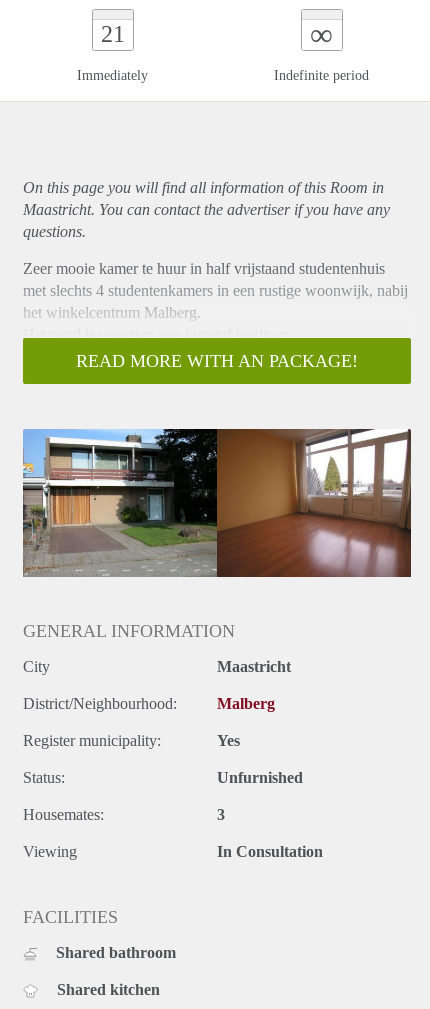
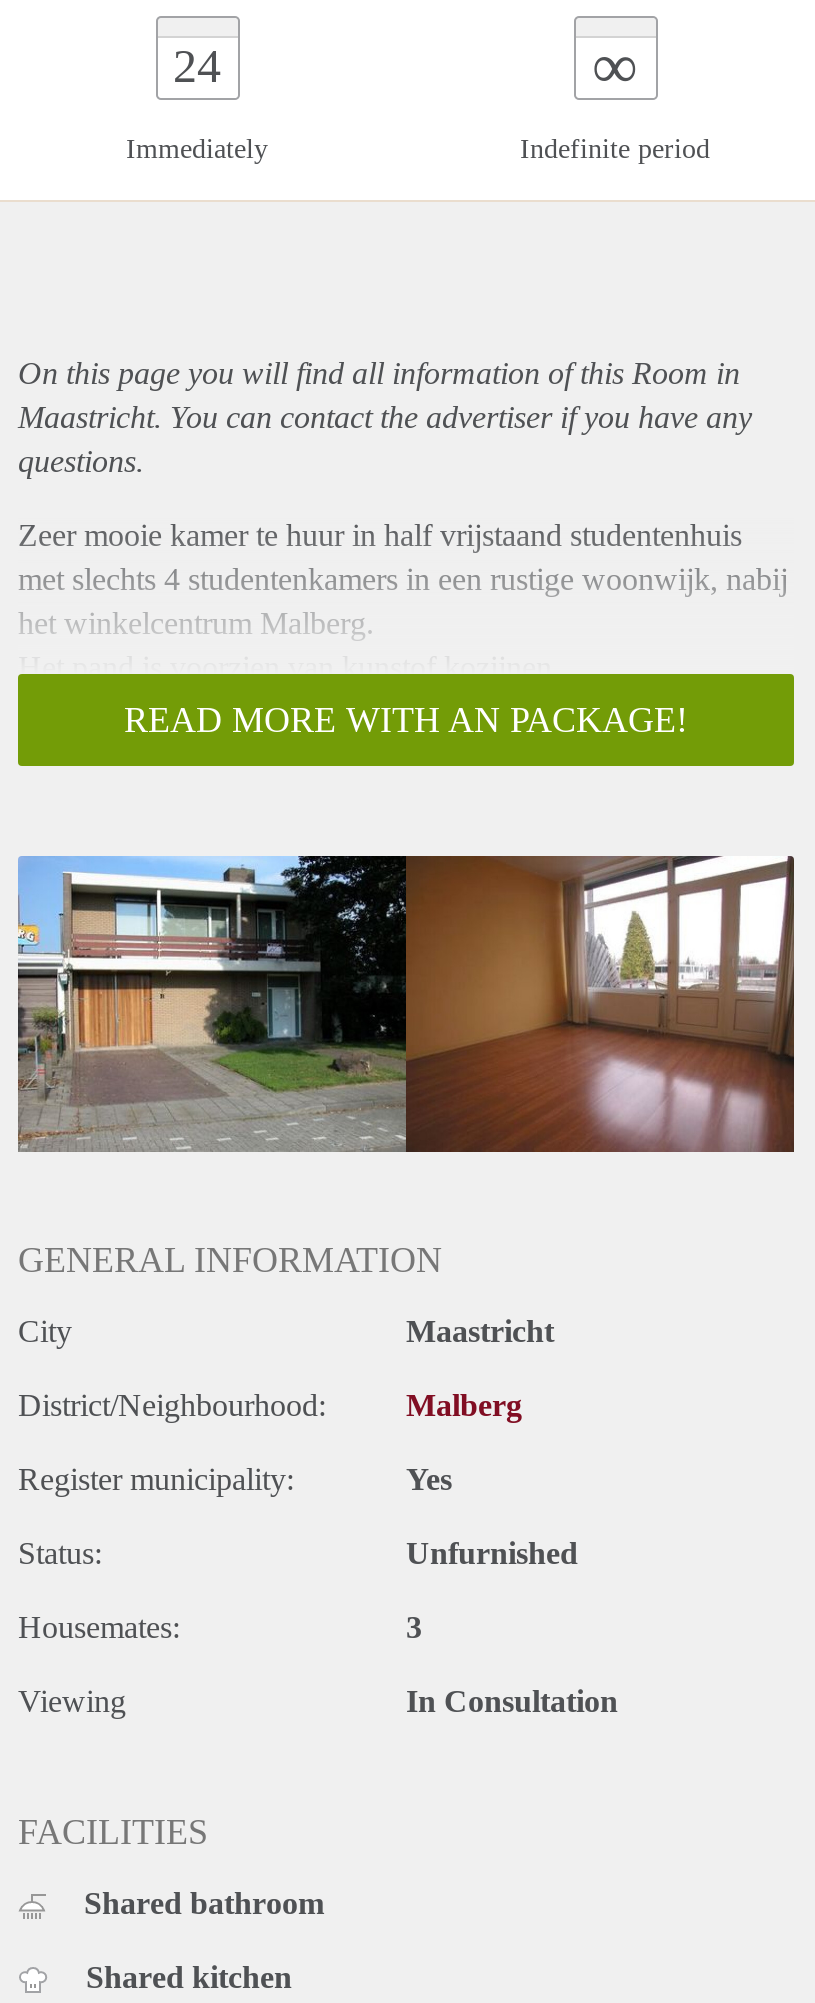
[100,21,124,47] 21 -> [173,41,221,93] 24

